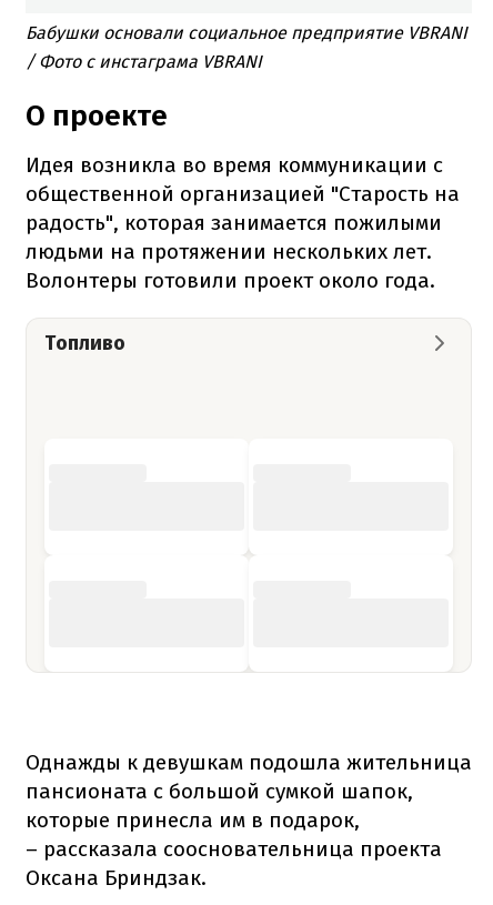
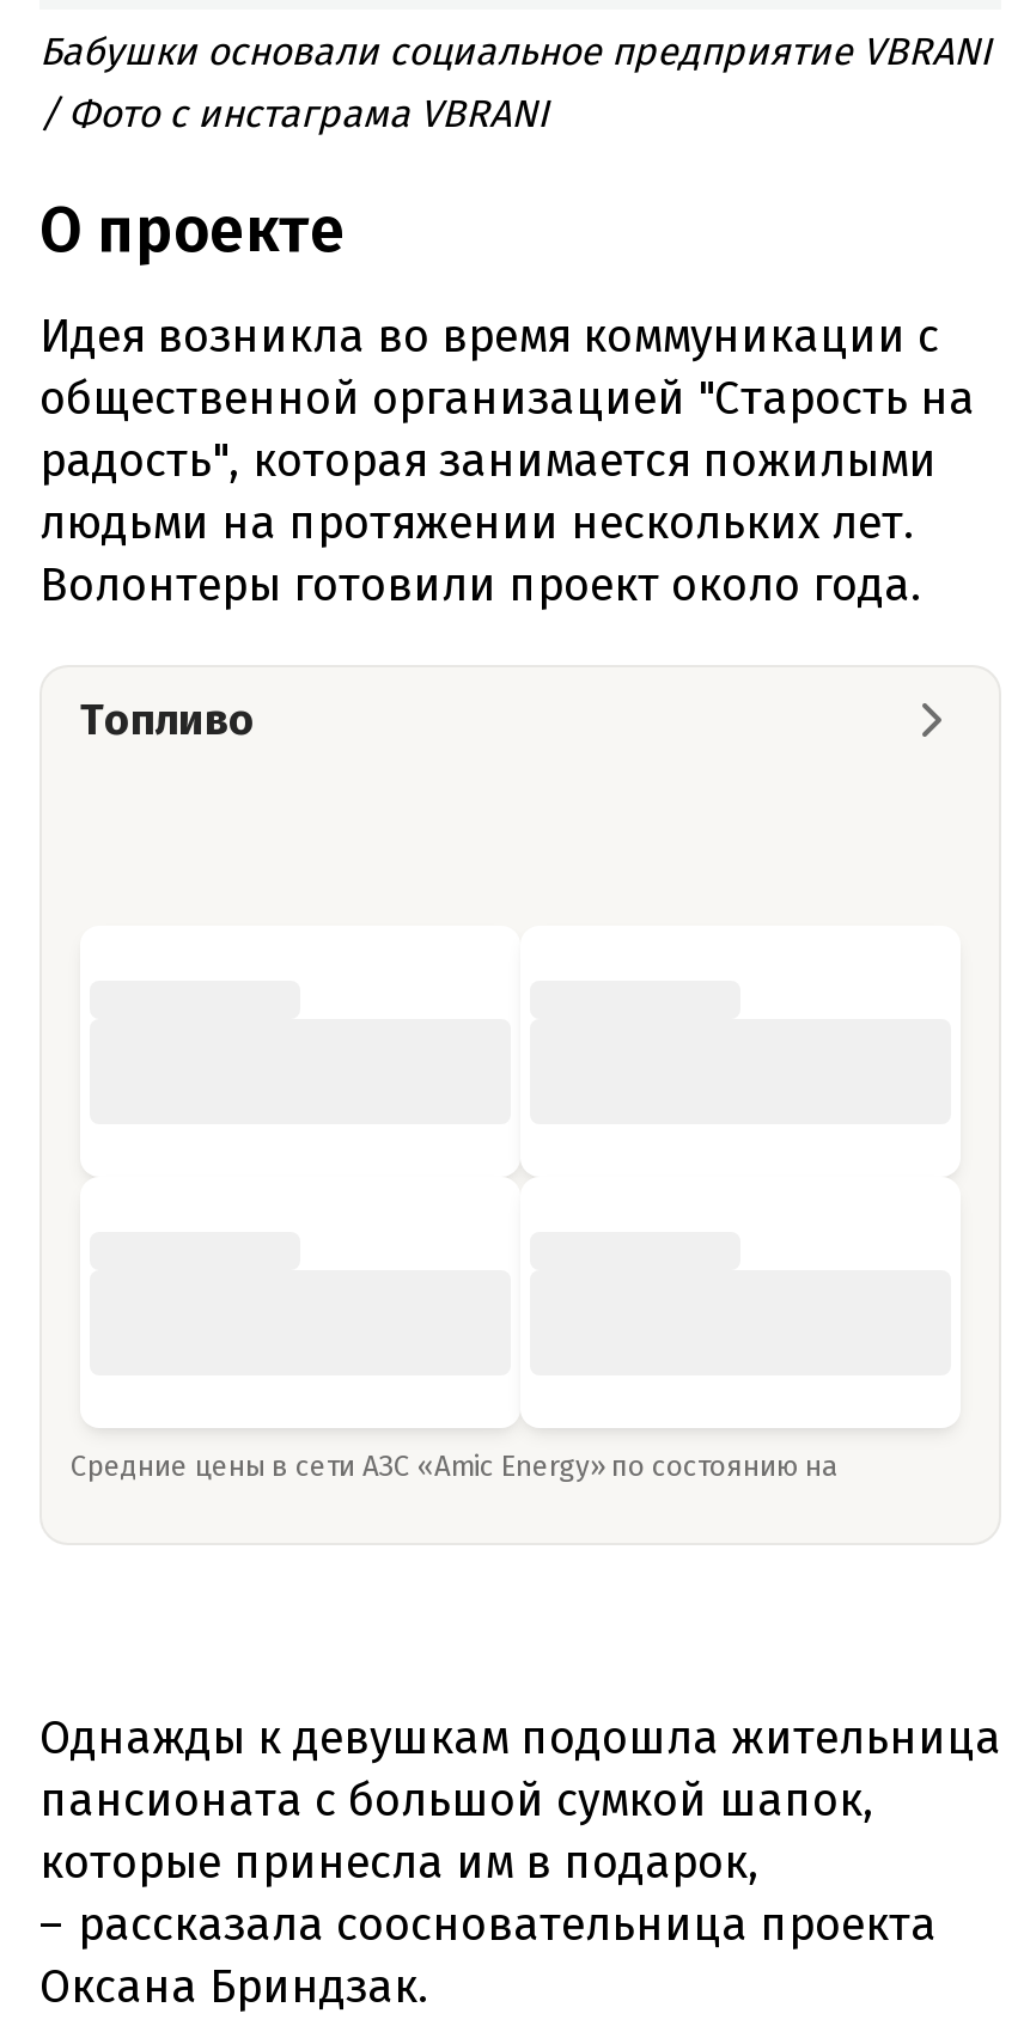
none -> [71,1450,846,1483] Средние цены в сети АЗС «Amic Energy» по состоянию на

